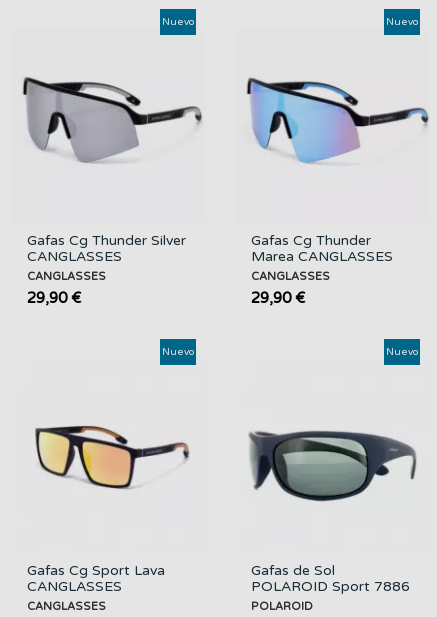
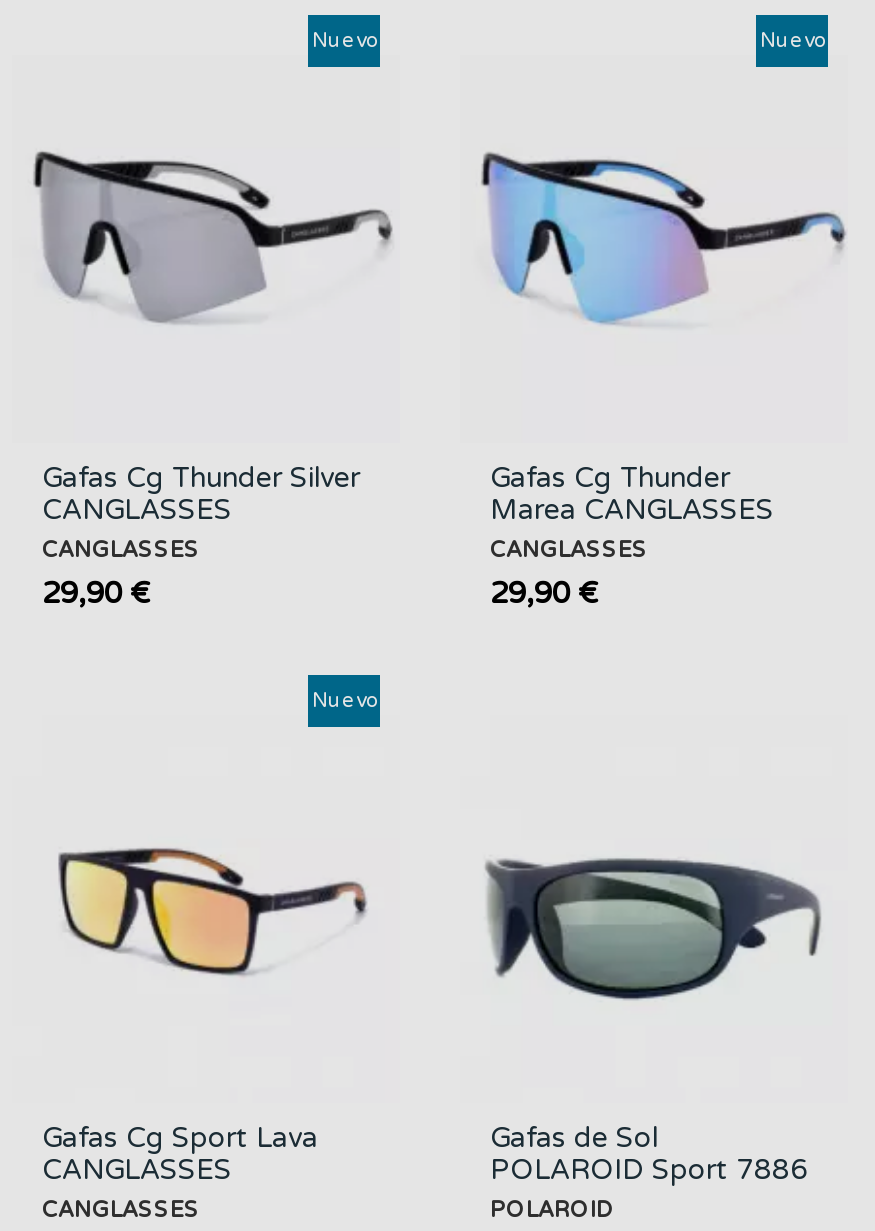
[386,346,418,358] Nuevo -> none

